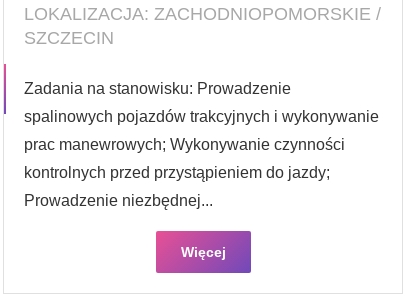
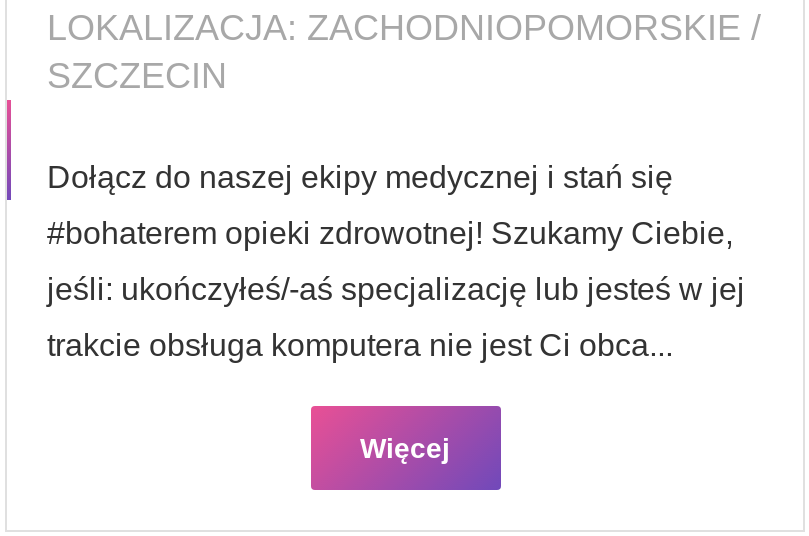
[24,80,379,209] Zadania na stanowisku: Prowadzenie | spalinowych pojazdów trakcyjnych i wykonywanie | prac manewrowych; Wykonywanie czynności | kontrolnych przed przystąpieniem do jazdy; | Prowadzenie niezbędnej... -> [47,160,745,362] Dołącz do naszej ekipy medycznej i stań się | #bohaterem opieki zdrowotnej! Szukamy Ciebie, | jeśli: ukończyłeś/-aś specjalizację lub jesteś w jej | trakcie obsługa komputera nie jest Ci obca...

